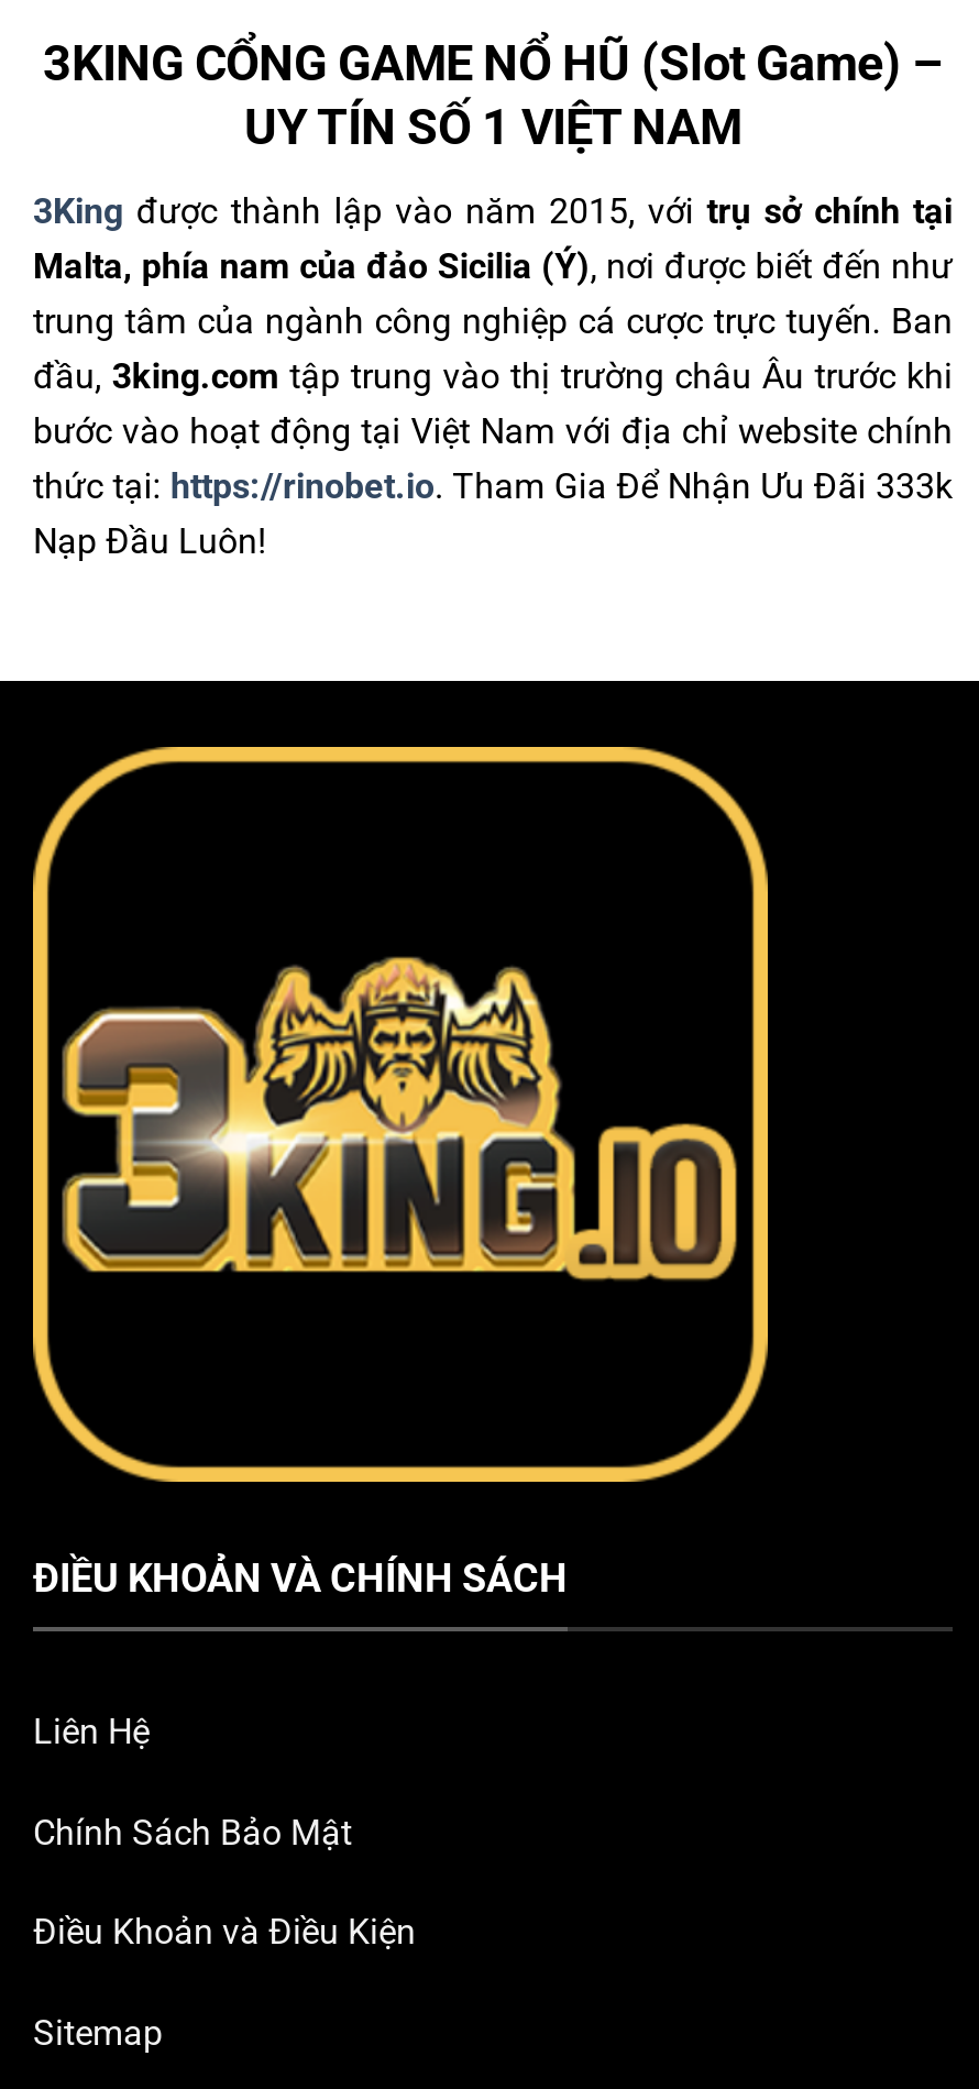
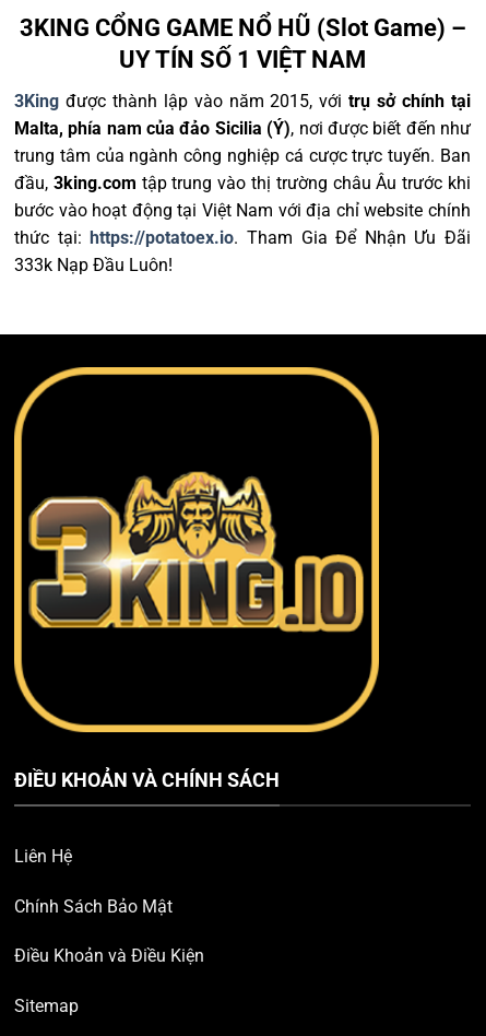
[33,466,953,562] thức tại: https://rinobet.io. Tham Gia Để Nhận Ưu Đãi 333k | Nạp Đầu Luôn! -> [14,227,471,276] thức tại: https://potatoex.io. Tham Gia Để Nhận Ưu Đãi | 333k Nạp Đầu Luôn!

